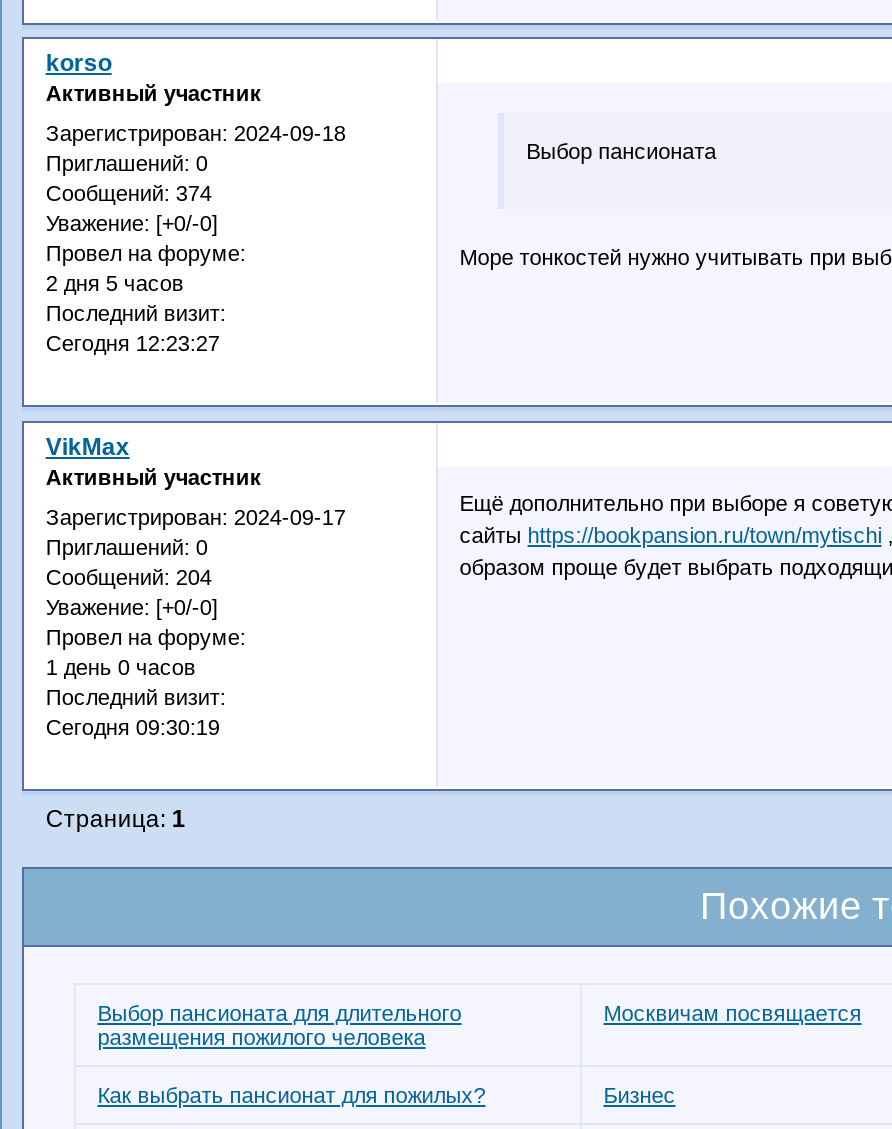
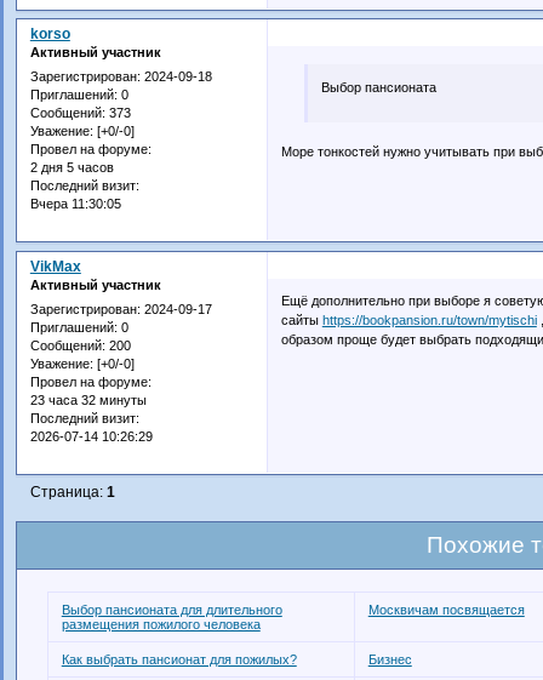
[46,181,212,205] Сообщений: 374 -> [30,105,131,120] Сообщений: 373
[46,331,220,355] Сегодня 12:23:27 -> [30,196,121,211] Вчера 11:30:05
[46,564,212,588] Сообщений: 204 -> [30,338,131,352] Сообщений: 200
[46,654,196,678] 1 день 0 часов -> [30,392,146,407] 23 часа 32 минуты
[46,714,220,738] Сегодня 09:30:19 -> [30,429,152,443] 2026-07-14 10:26:29

